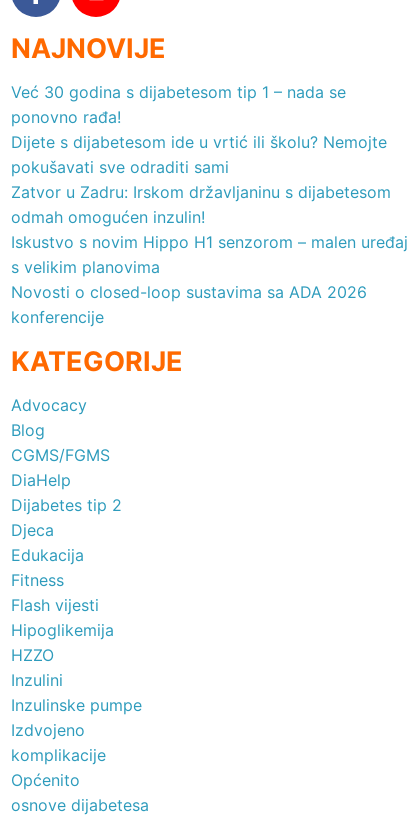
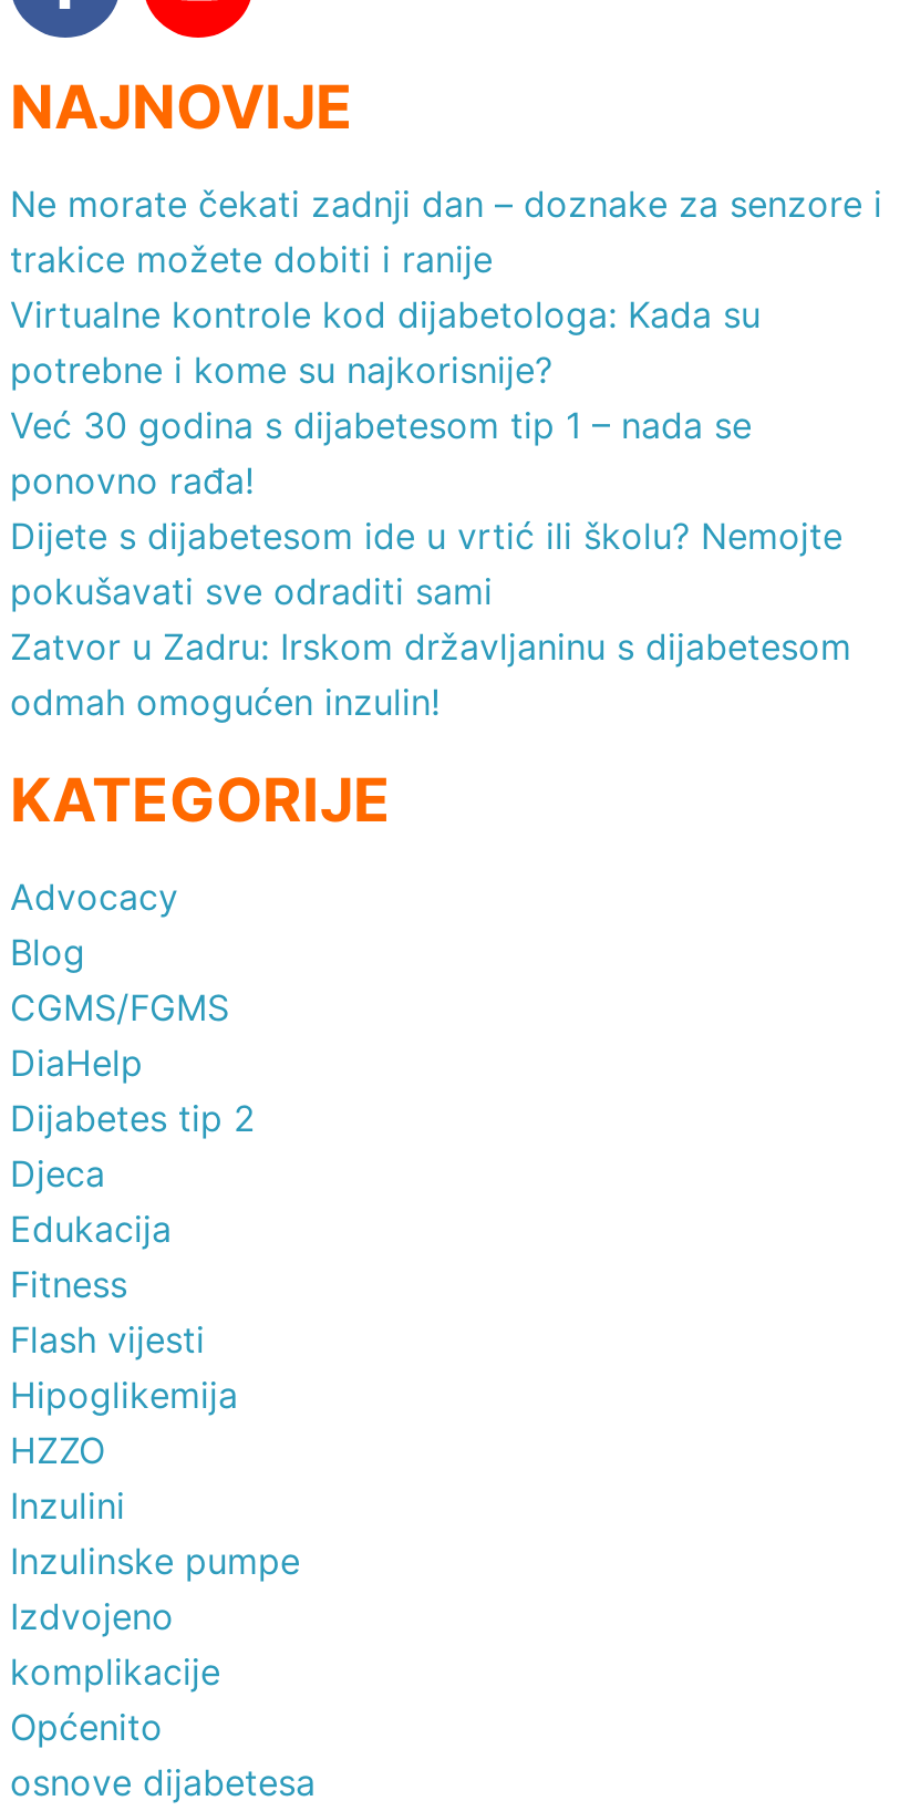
none -> [10,181,882,391] Ne morate čekati zadnji dan – doznake za senzore i | trakice možete dobiti i ranije | Virtualne kontrole kod dijabetologa: Kada su | potrebne i kome su najkorisnije?
moved [11,82,391,227] -> [10,402,851,723]: Već 30 godina s dijabetesom tip 1 – nada se | ponovno rađa! | Dijete s dijabetesom ide u vrtić ili školu? Nemojte | pokušavati sve odraditi sami | Zatvor u Zadru: Irskom državljaninu s dijabetesom | odmah omogućen inzulin!
[11,232,408,327] Iskustvo s novim Hippo H1 senzorom – malen uređaj | s velikim planovima | Novosti o closed-loop sustavima sa ADA 2026 | konferencije -> none

